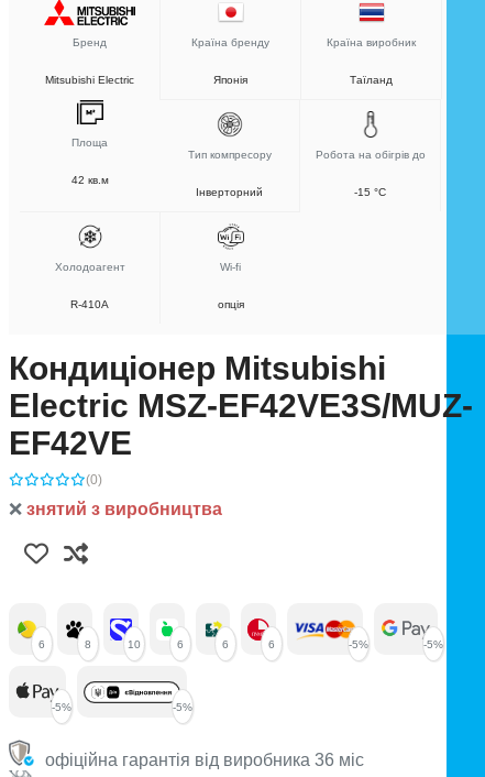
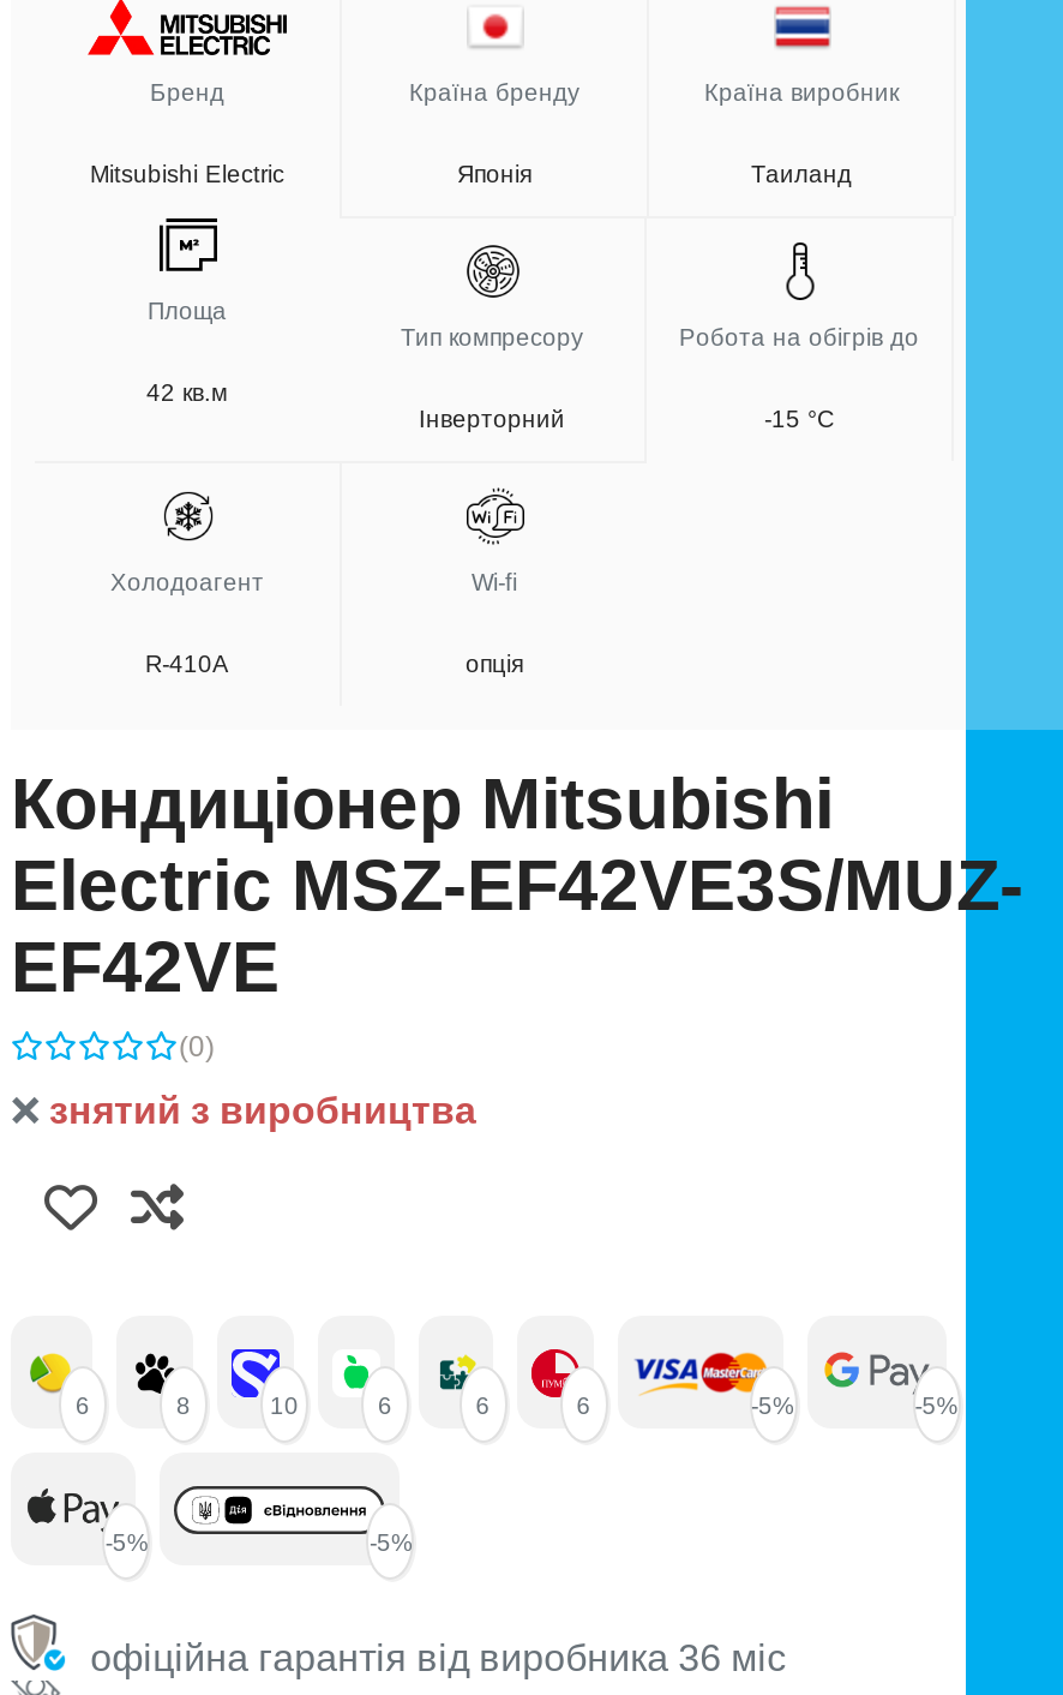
[350,74,393,86] Таїланд -> [751,161,852,187] Таиланд

